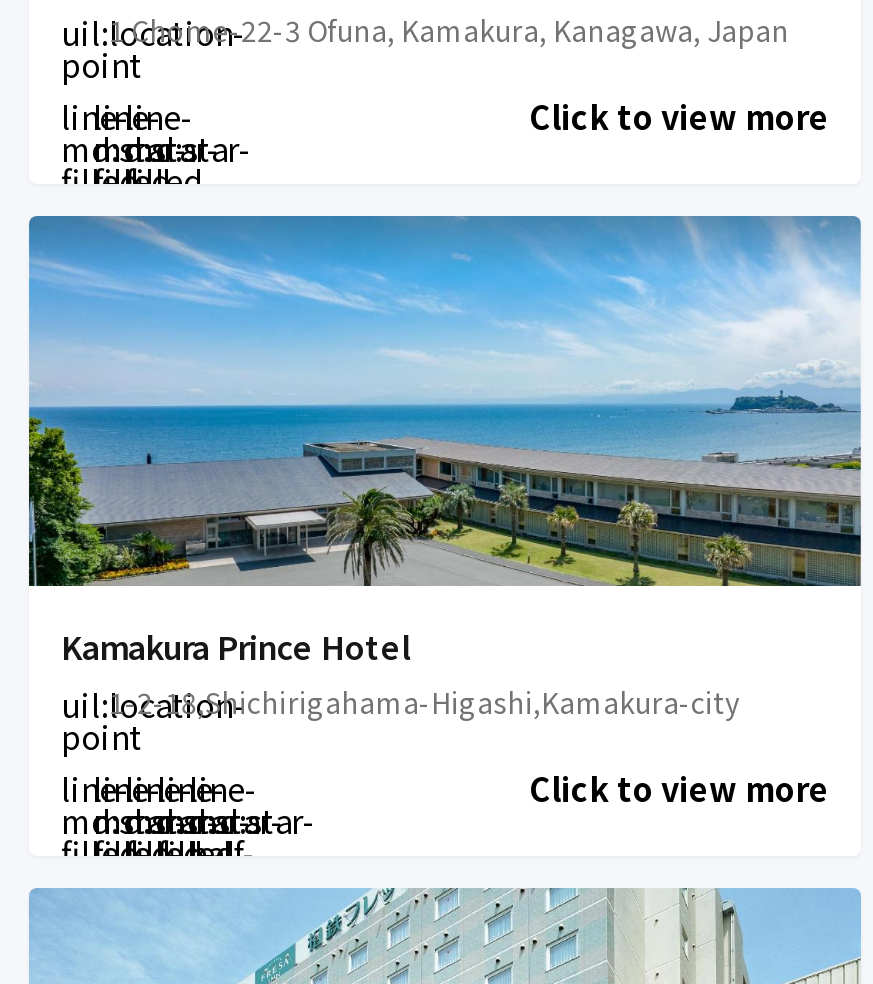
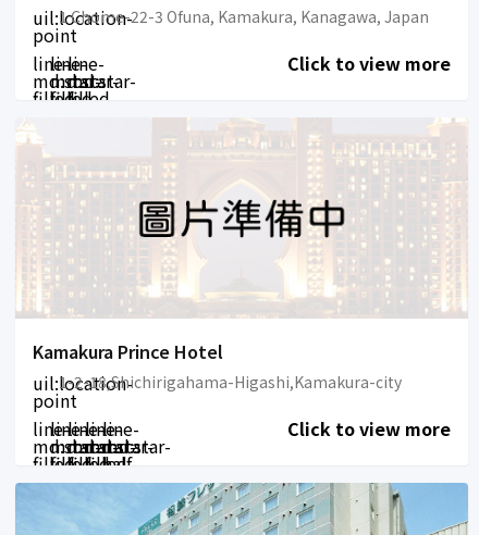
[27,214,863,588] [image] -> [15,117,468,319] [image]

